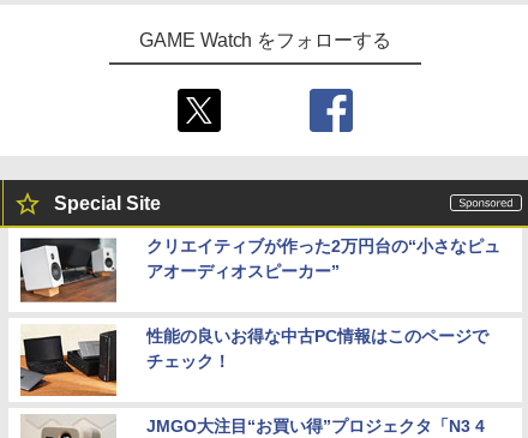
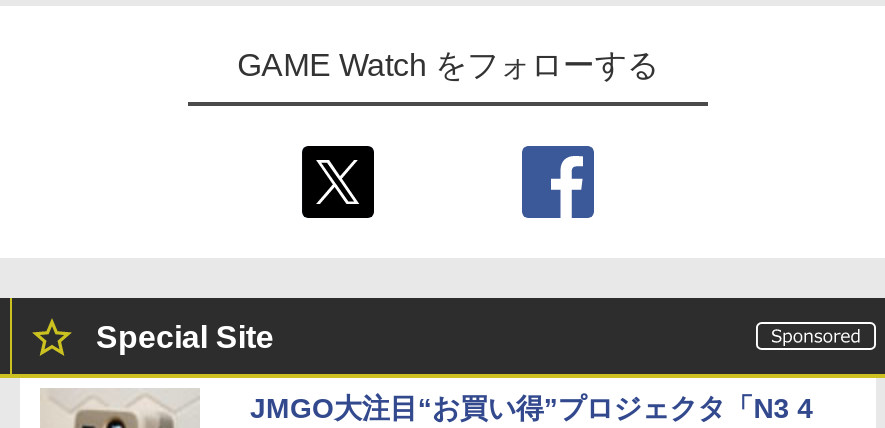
[19,236,500,370] [image] | クリエイティブが作った2万円台の“小さなピュ | アオーディオスピーカー” | 性能の良いお得な中古PC情報はこのページで | チェック！ -> none
[20,325,118,408] [image] -> none

